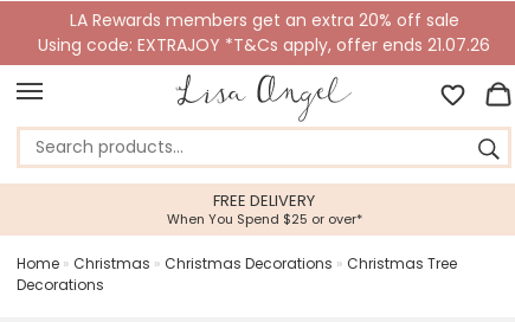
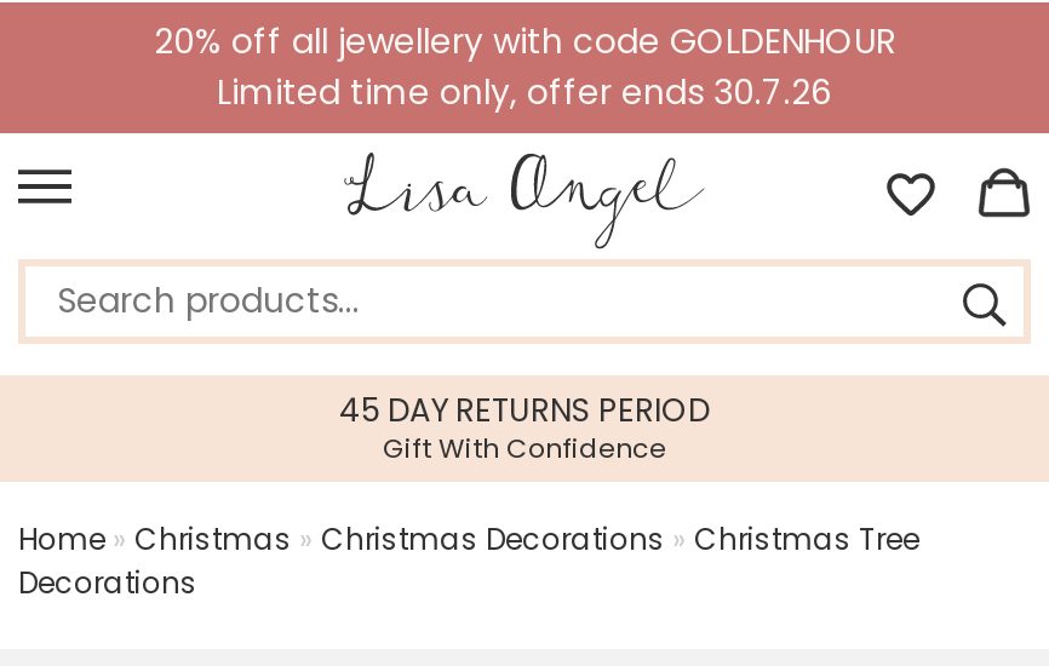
[38,8,490,57] LA Rewards members get an extra 20% off sale | Using code: EXTRAJOY *T&Cs apply, offer ends 21.07.26 -> [154,17,895,116] 20% off all jewellery with code GOLDENHOUR | Limited time only, offer ends 30.7.26
[166,189,362,228] FREE DELIVERY | When You Spend $25 or over* -> [339,387,710,467] 45 DAY RETURNS PERIOD | Gift With Confidence

